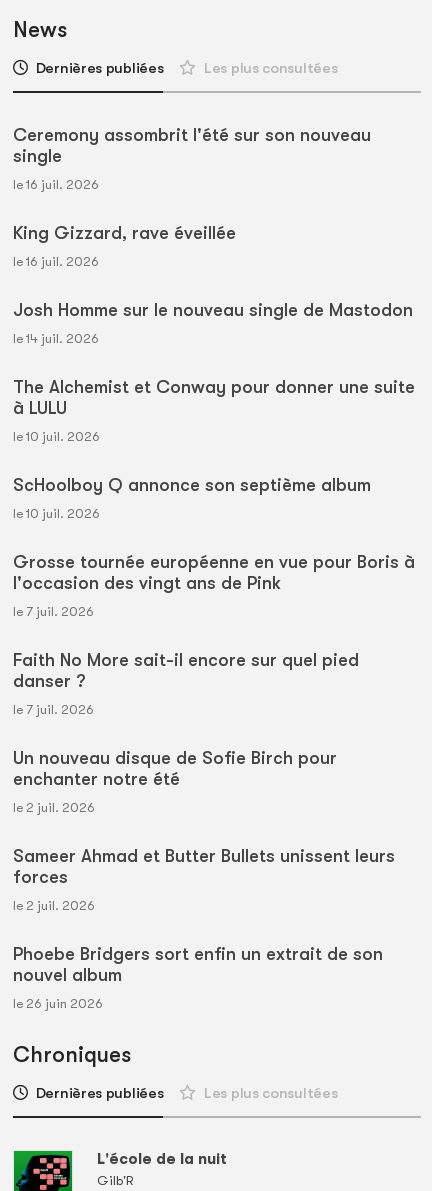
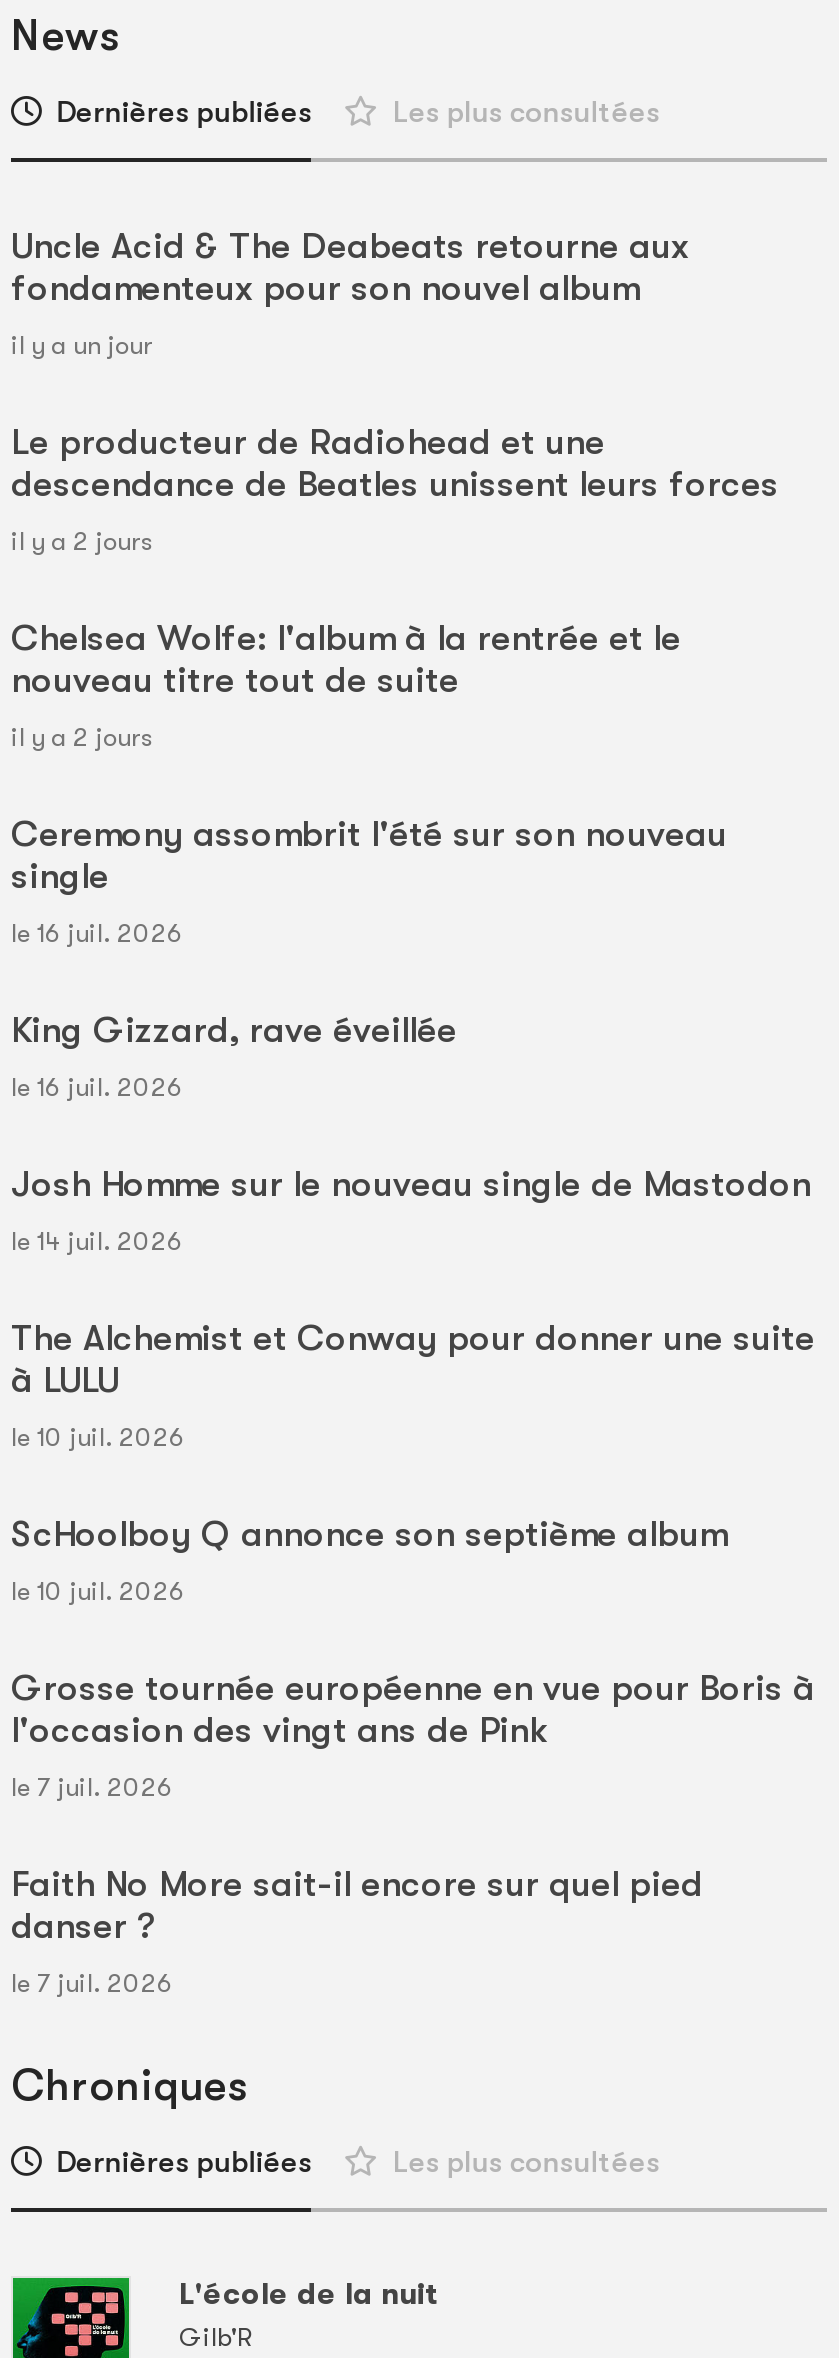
none -> [11,226,779,752] Uncle Acid & The Deabeats retourne aux | fondamenteux pour son nouvel album | il y a un jour | Le producteur de Radiohead et une | descendance de Beatles unissent leurs forces | il y a 2 jours | Chelsea Wolfe: l'album à la rentrée et le | nouveau titre tout de suite | il y a 2 jours
moved [13,125,415,717] -> [11,814,815,1998]: Ceremony assombrit l'été sur son nouveau | single | le 16 juil. 2026 | ... | danser ? | le 7 juil. 2026
[13,748,395,1011] Un nouveau disque de Sofie Birch pour | enchanter notre été | le 2 juil. 2026 | Sameer Ahmad et Butter Bullets unissent leurs | forces | le 2 juil. 2026 | Phoebe Bridgers sort enfin un extrait de son | nouvel album | le 26 juin 2026 -> none

